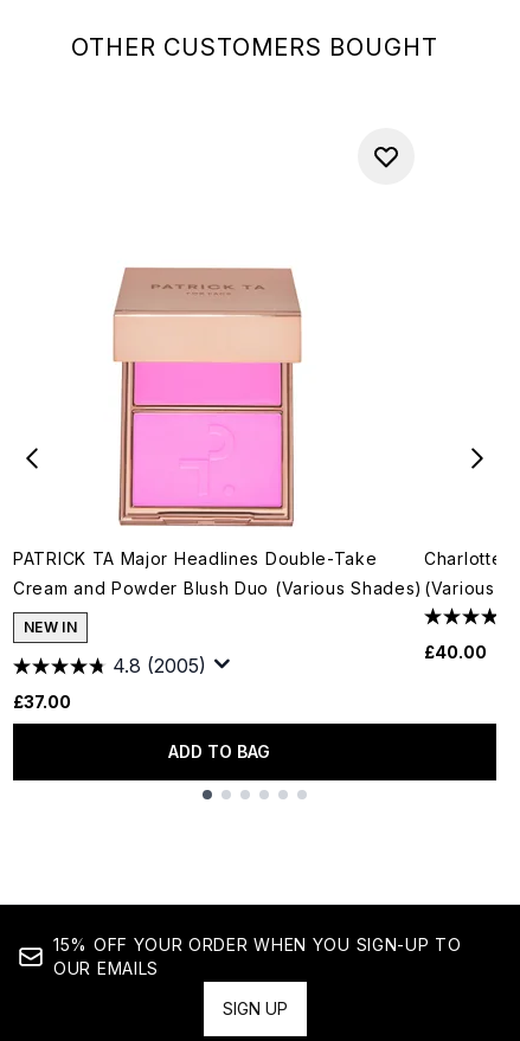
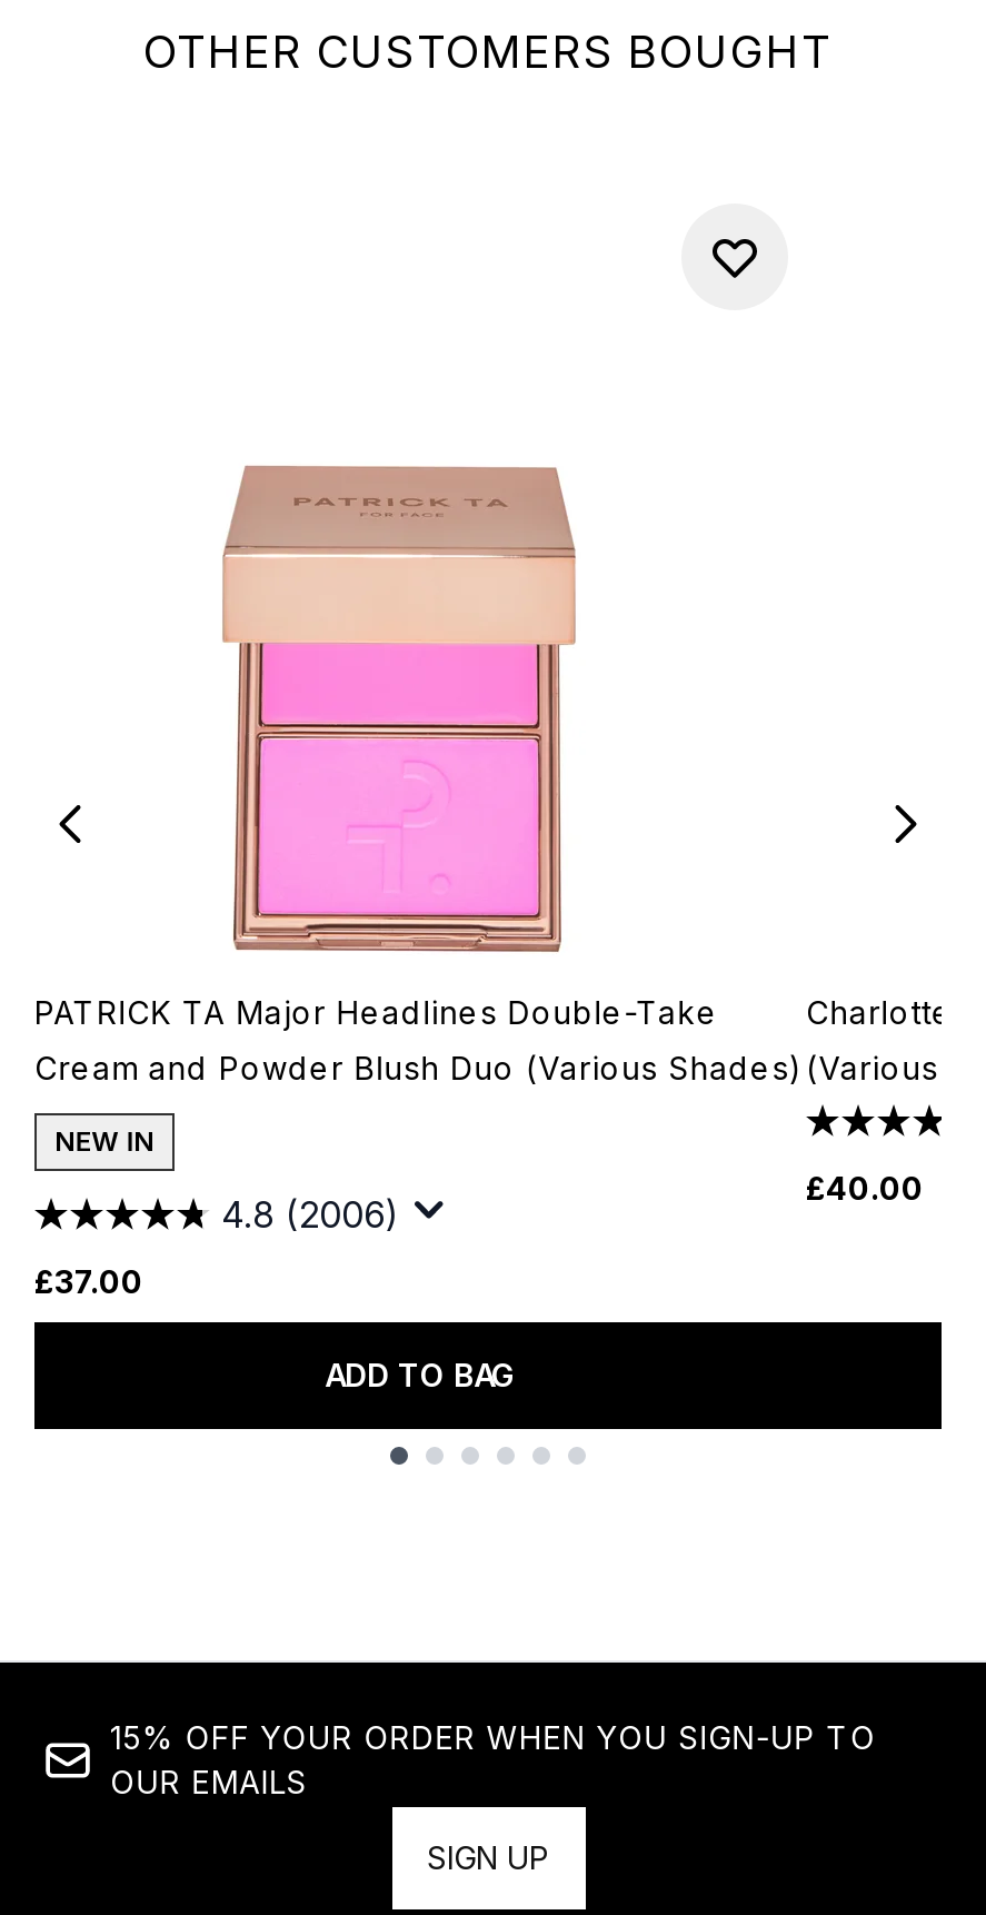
[113,654,206,678] 4.8 (2005) -> [221,1192,399,1237] 4.8 (2006)

